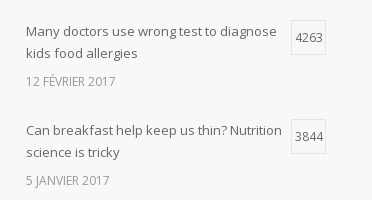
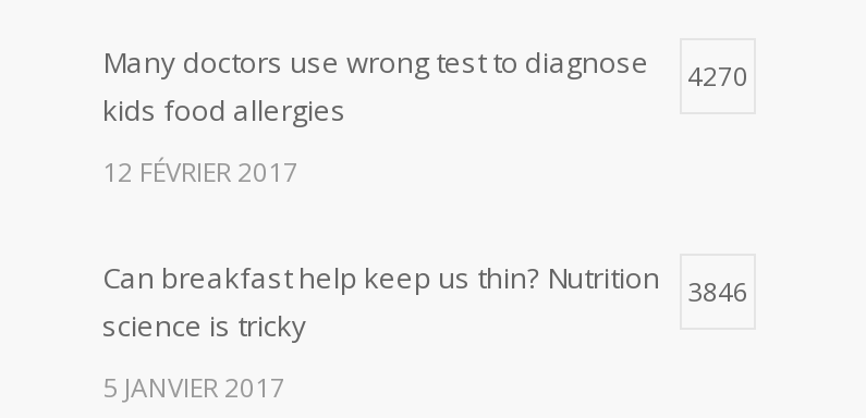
[26,22,322,46] Many doctors use wrong test to diagnose 4263 -> [102,42,748,95] Many doctors use wrong test to diagnose 4270
[26,121,322,145] Can breakfast help keep us thin? Nutrition 3844 -> [102,258,748,310] Can breakfast help keep us thin? Nutrition 3846

